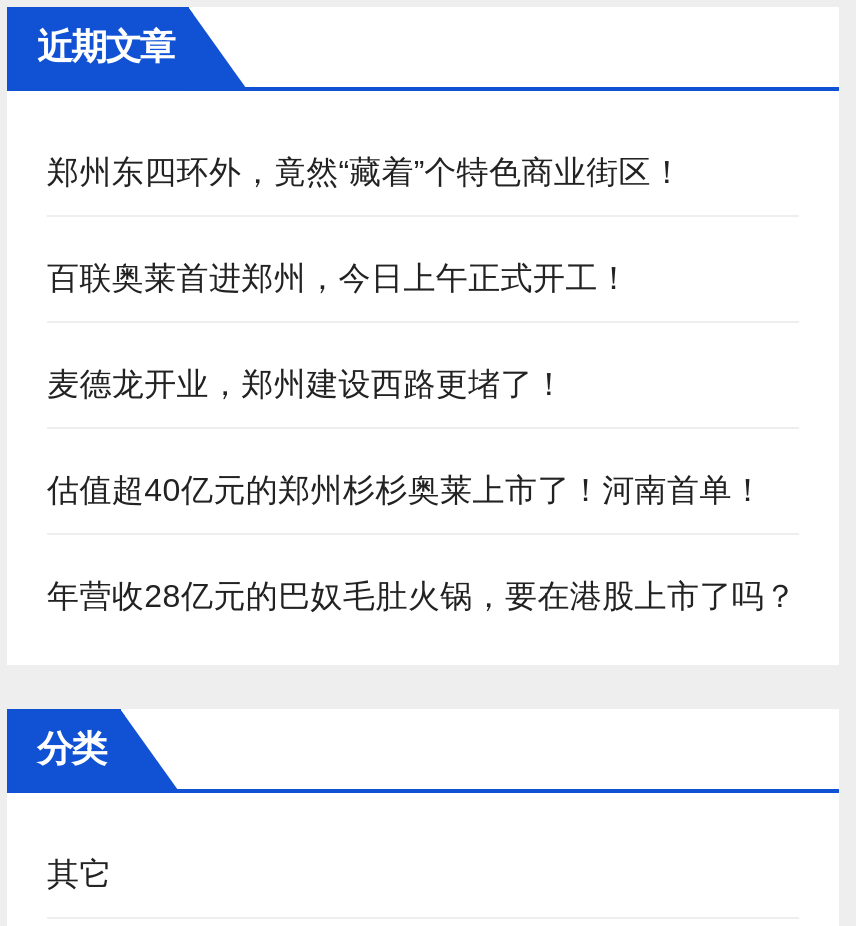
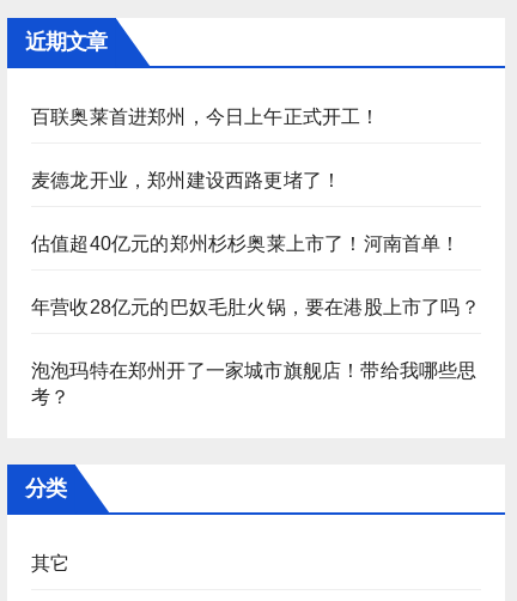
[47,155,683,189] 郑州东四环外，竟然“藏着”个特色商业街区！ -> none
moved [47,261,797,613] -> [31,106,480,317]: 百联奥莱首进郑州，今日上午正式开工！ | 麦德龙开业，郑州建设西路更堵了！ | 估值超40亿元的郑州杉杉奥莱上市了！河南首单！ | 年营收28亿元的巴奴毛肚火锅，要在港股上市了吗？
none -> [31,360,477,407] 泡泡玛特在郑州开了一家城市旗舰店！带给我哪些思 | 考？

